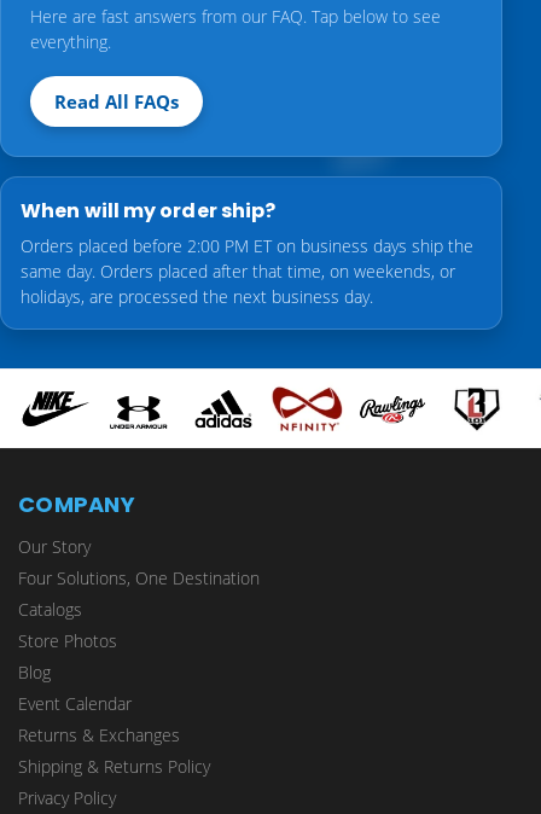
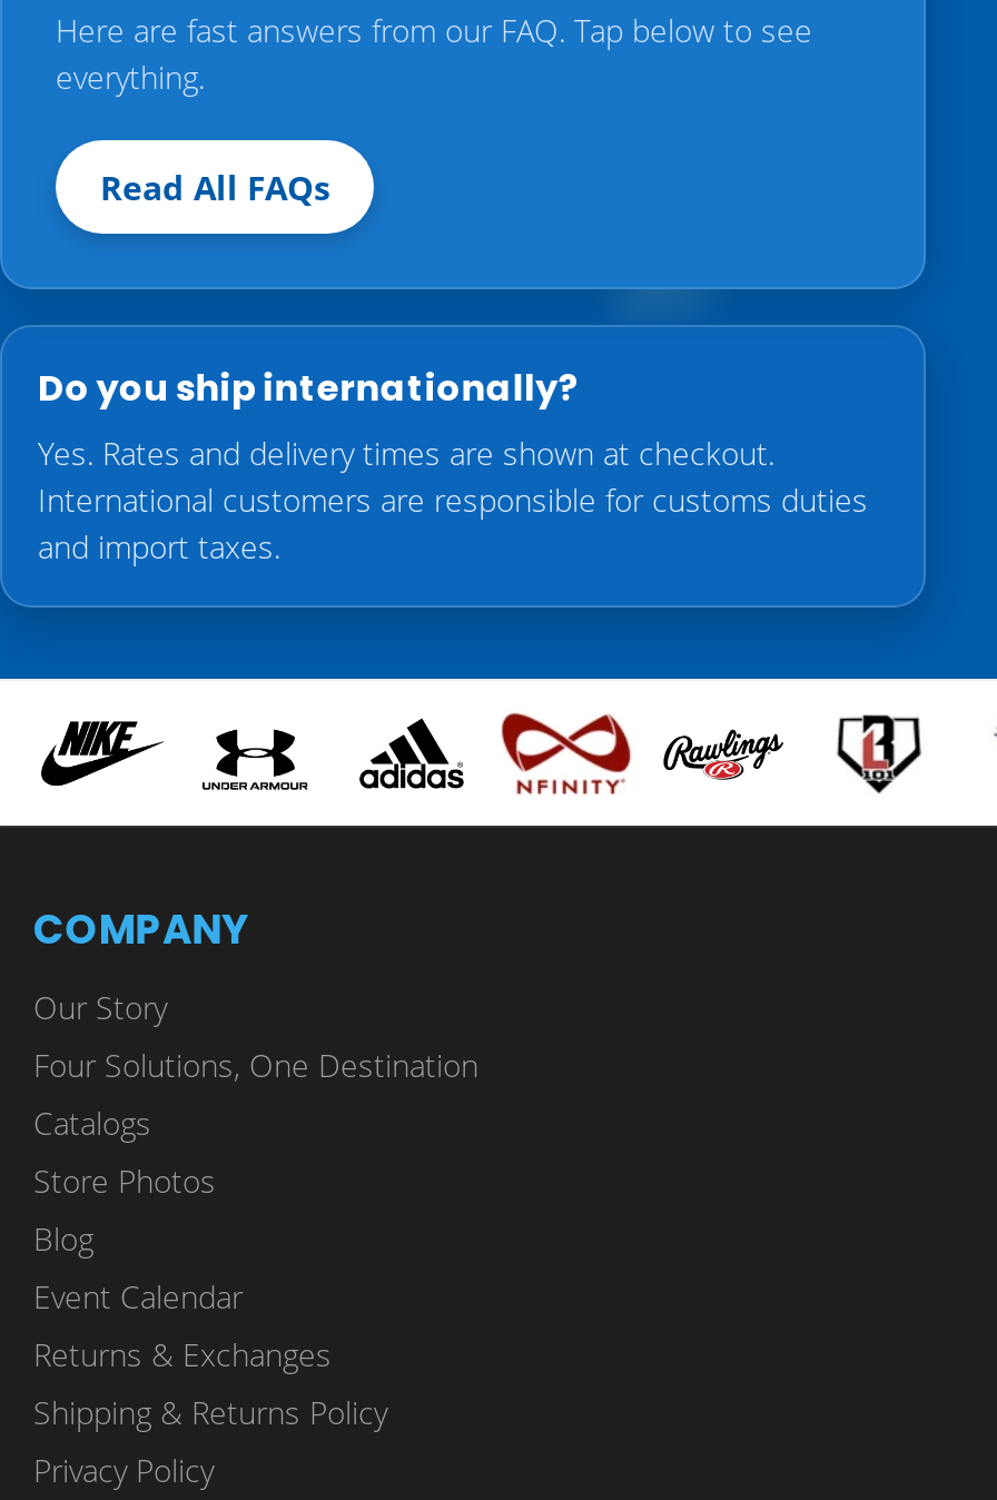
[21,197,473,308] When will my order ship? | Orders placed before 2:00 PM ET on business days ship the | same day. Orders placed after that time, on weekends, or | holidays, are processed the next business day. -> [38,363,868,568] Do you ship internationally? | Yes. Rates and delivery times are shown at checkout. | International customers are responsible for customs duties | and import taxes.

